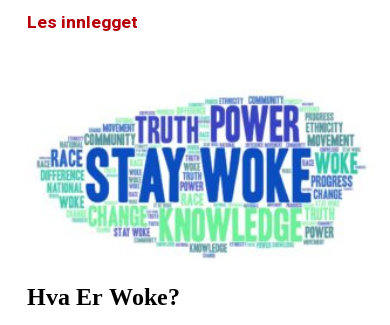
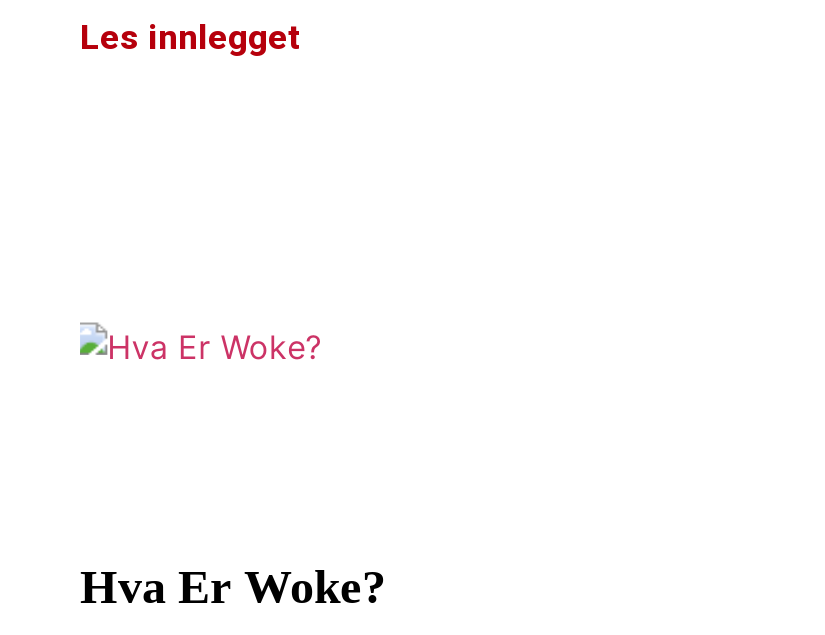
[27,95,366,259] [image] -> none

